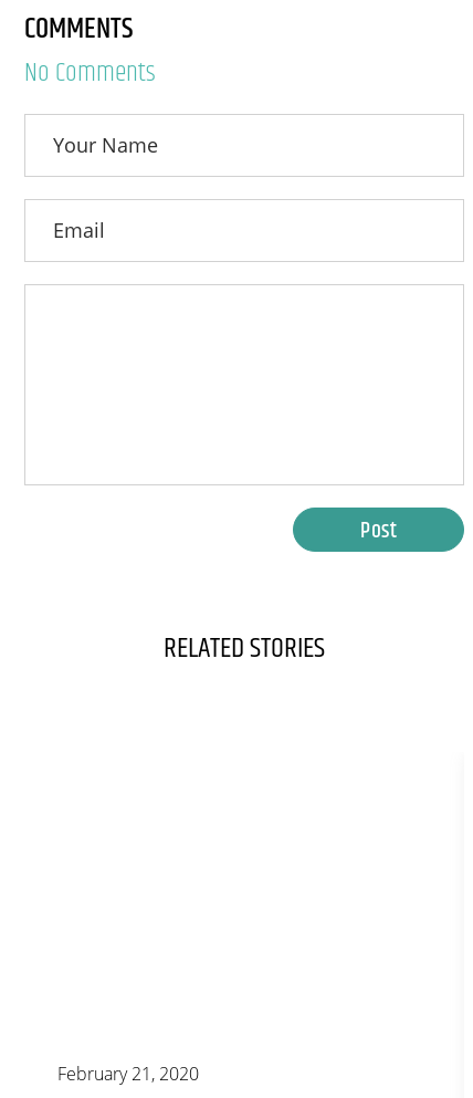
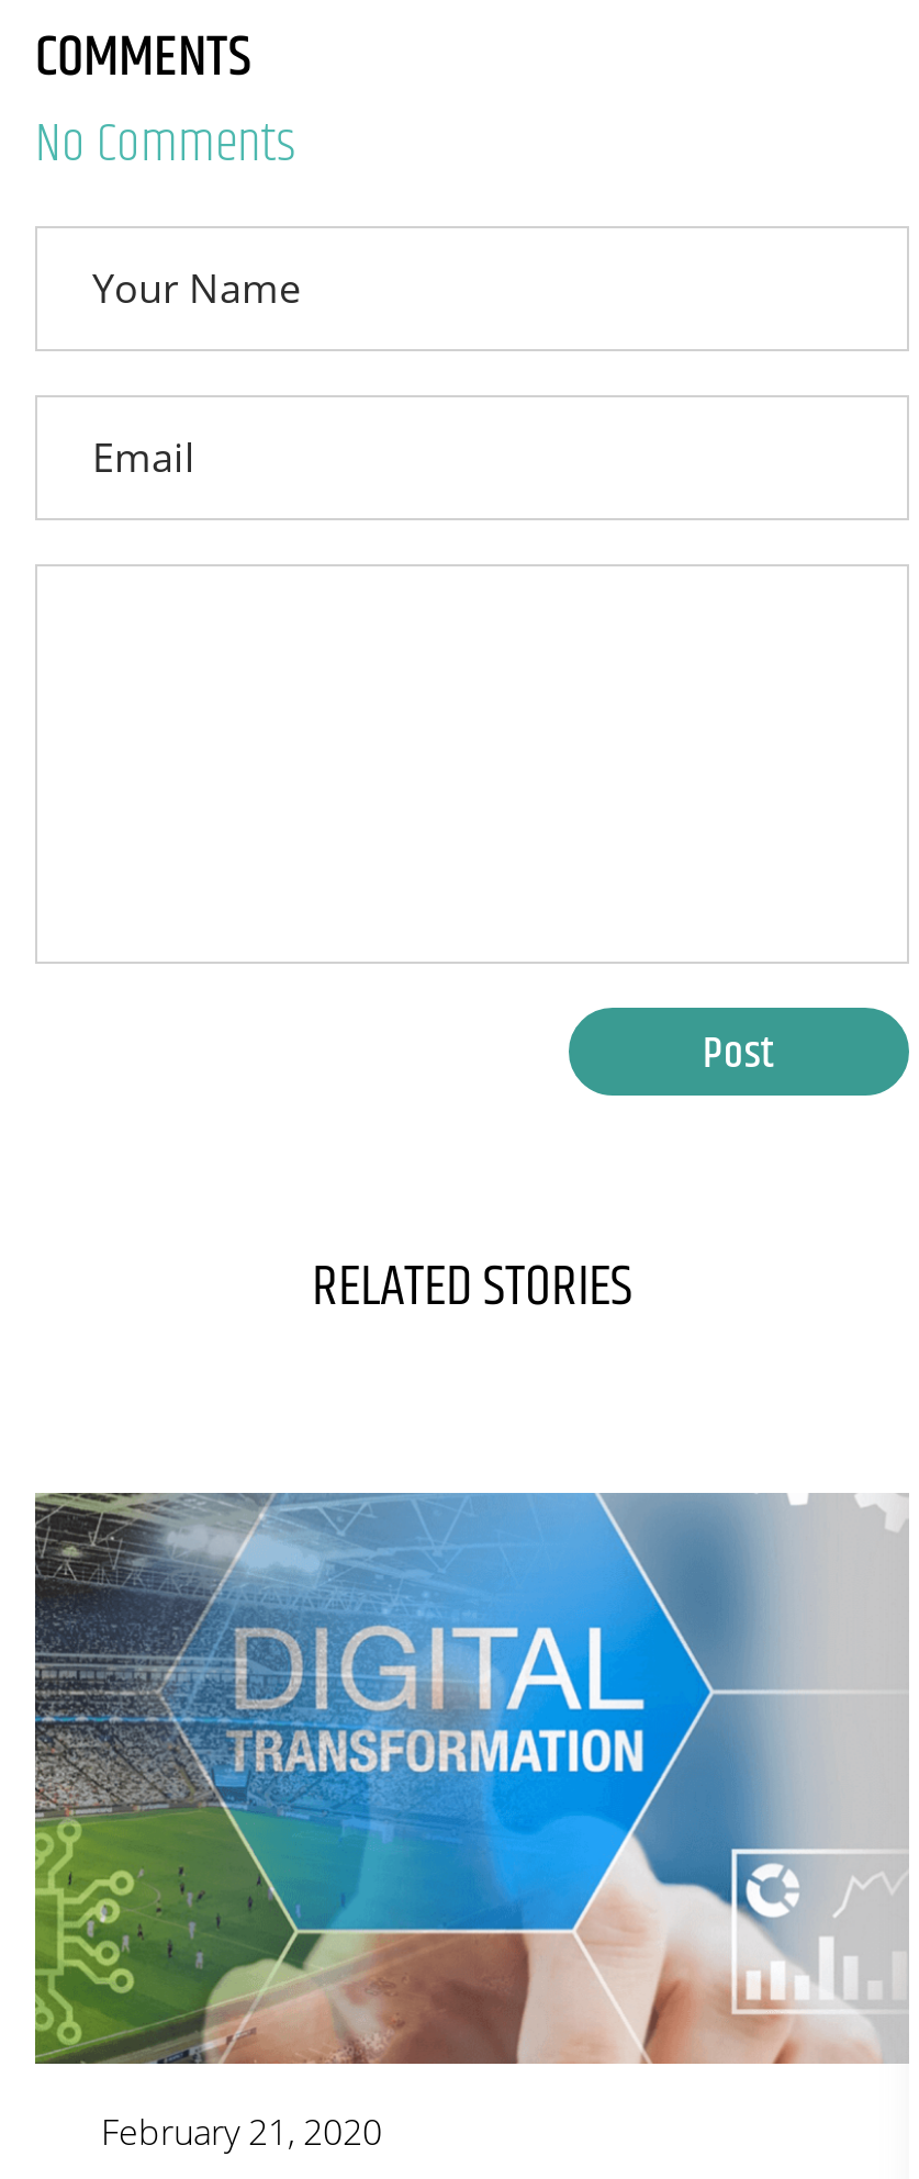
none -> [33,1491,909,2066] [image]

